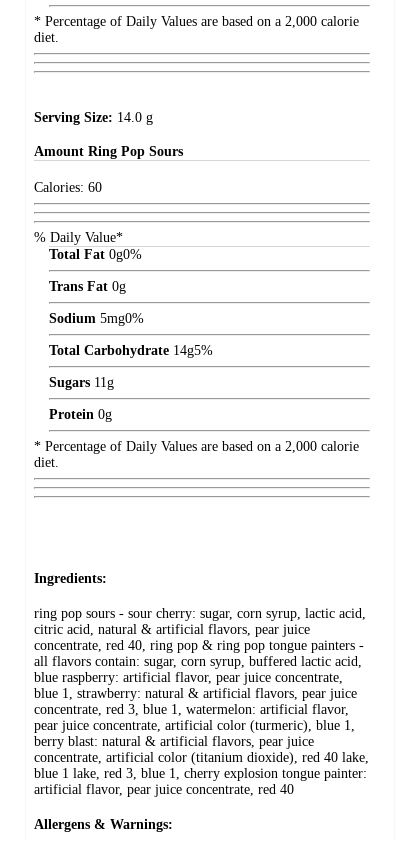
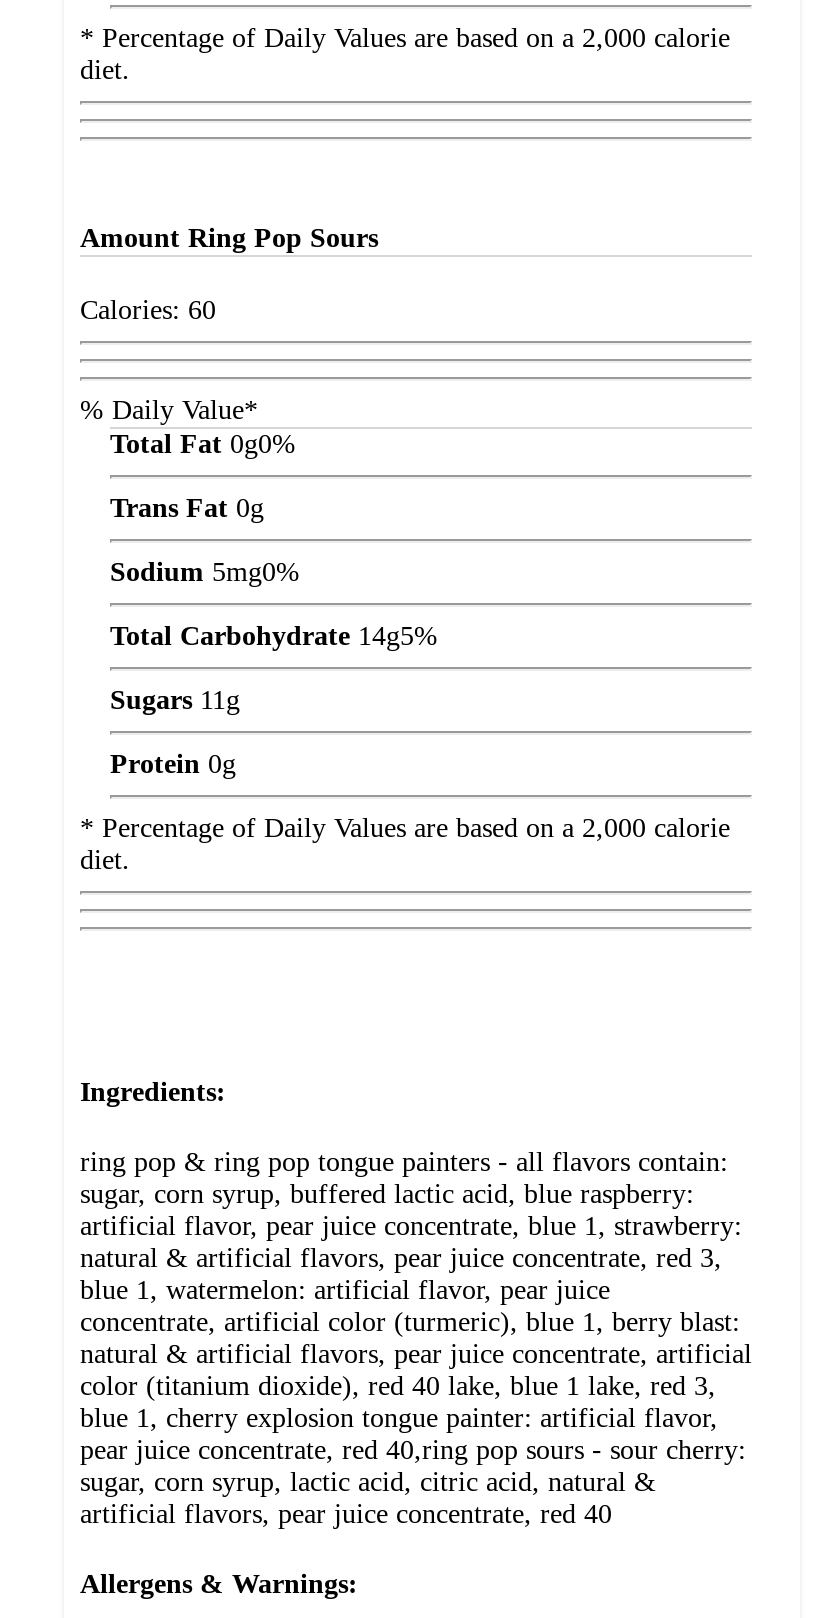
[34,110,153,125] Serving Size: 14.0 g -> none
[34,606,369,797] ring pop sours - sour cherry: sugar, corn syrup, lactic acid, | citric acid, natural & artificial flavors, pear juice | concentrate, red 40, ring pop & ring pop tongue painters - | all flavors contain: sugar, corn syrup, buffered lactic acid, | blue raspberry: artificial flavor, pear juice concentrate, | blue 1, strawberry: natural & artificial flavors, pear juice | concentrate, red 3, blue 1, watermelon: artificial flavor, | pear juice concentrate, artificial color (turmeric), blue 1, | berry blast: natural & artificial flavors, pear juice | concentrate, artificial color (titanium dioxide), red 40 lake, | blue 1 lake, red 3, blue 1, cherry explosion tongue painter: | artificial flavor, pear juice concentrate, red 40 -> [80,1147,752,1529] ring pop & ring pop tongue painters - all flavors contain: | sugar, corn syrup, buffered lactic acid, blue raspberry: | artificial flavor, pear juice concentrate, blue 1, strawberry: | natural & artificial flavors, pear juice concentrate, red 3, | blue 1, watermelon: artificial flavor, pear juice | concentrate, artificial color (turmeric), blue 1, berry blast: | natural & artificial flavors, pear juice concentrate, artificial | color (titanium dioxide), red 40 lake, blue 1 lake, red 3, | blue 1, cherry explosion tongue painter: artificial flavor, | pear juice concentrate, red 40,ring pop sours - sour cherry: | sugar, corn syrup, lactic acid, citric acid, natural & | artificial flavors, pear juice concentrate, red 40

